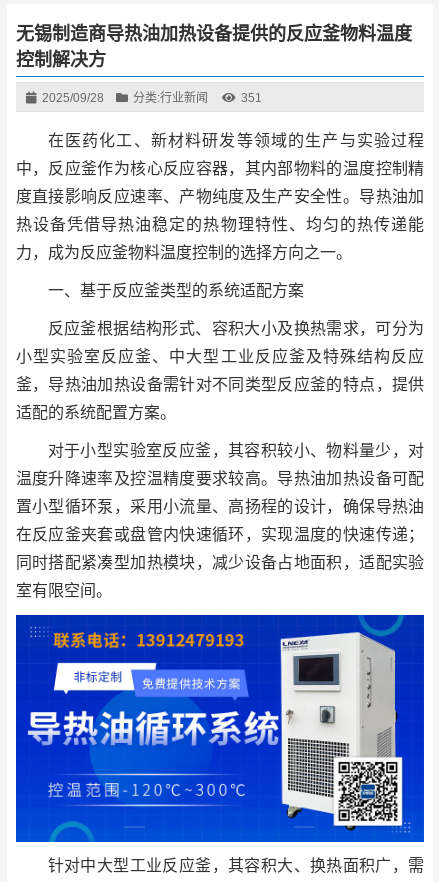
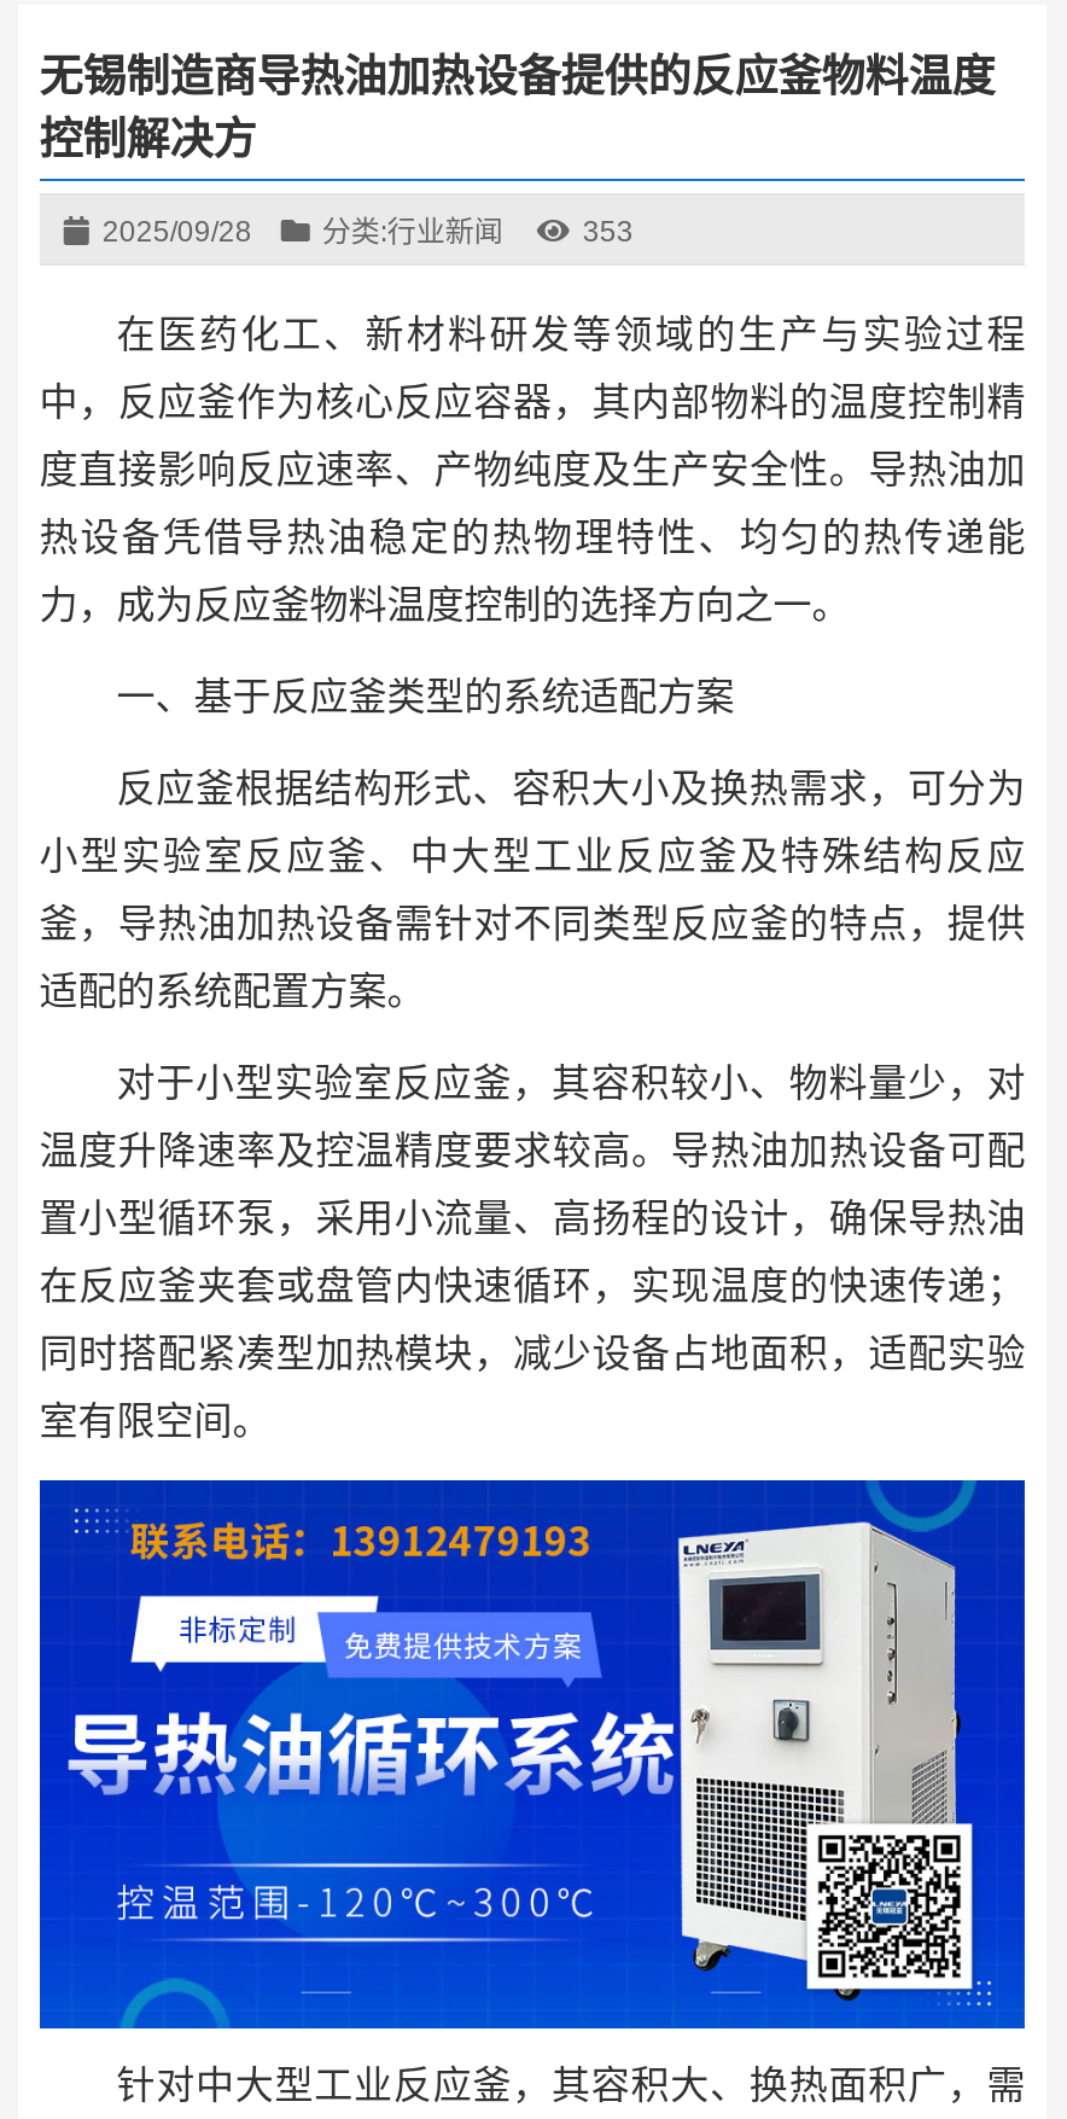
[241,91,262,105] 351 -> [583,215,633,249] 353

